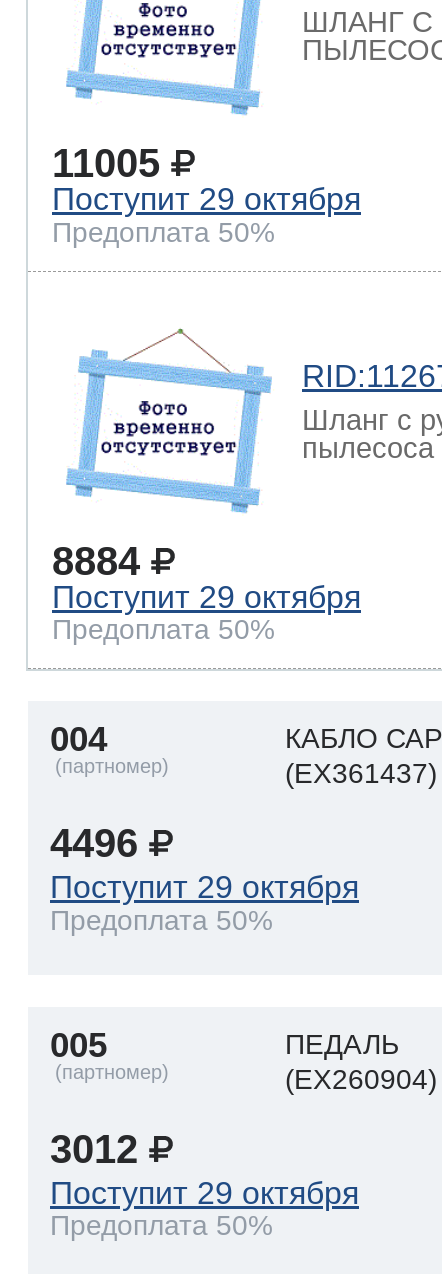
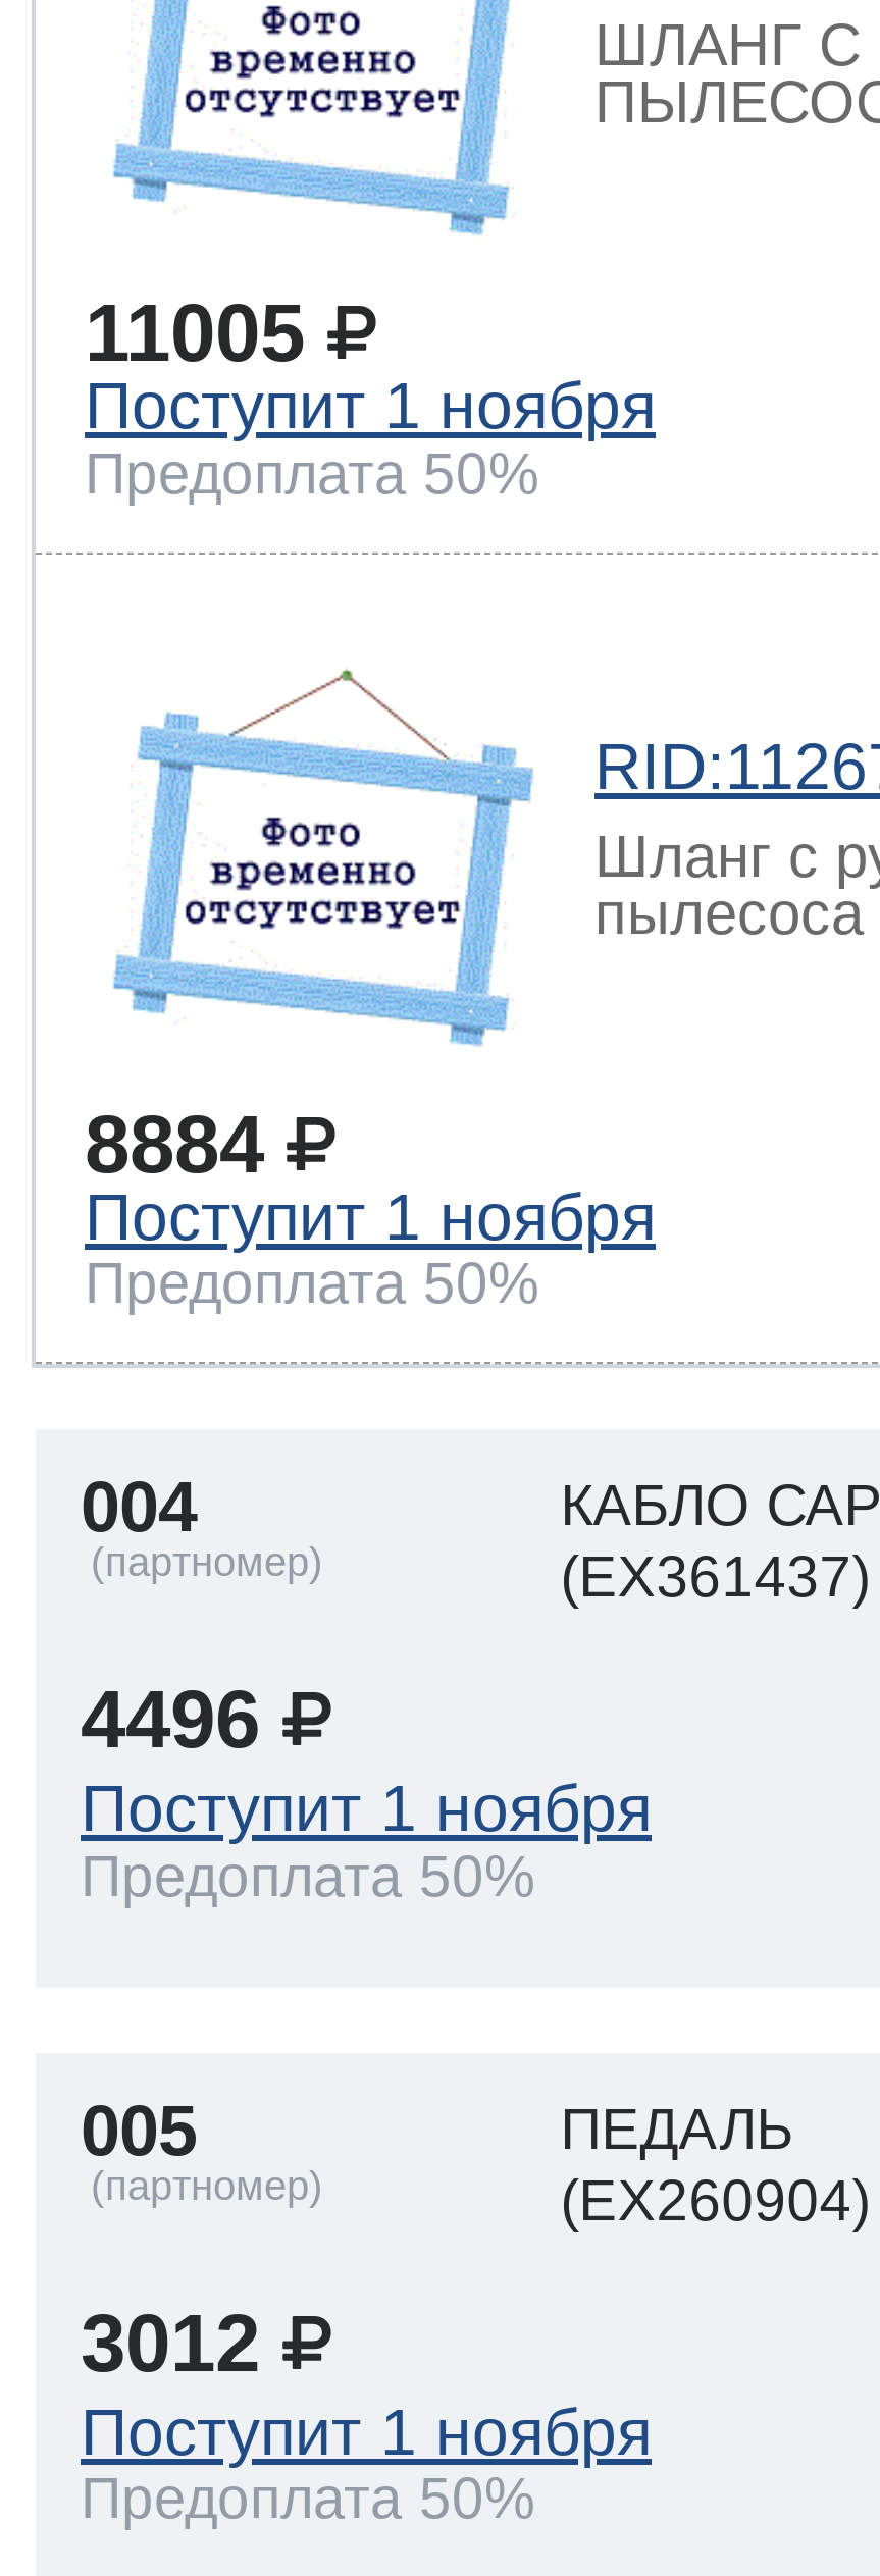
[52,181,361,217] Поступит 29 октября -> [85,369,656,443] Поступит 1 ноября
[52,579,361,615] Поступит 29 октября -> [85,1180,656,1254] Поступит 1 ноября
[50,869,359,905] Поступит 29 октября -> [81,1773,652,1846] Поступит 1 ноября
[50,1175,359,1211] Поступит 29 октября -> [81,2395,652,2469] Поступит 1 ноября

